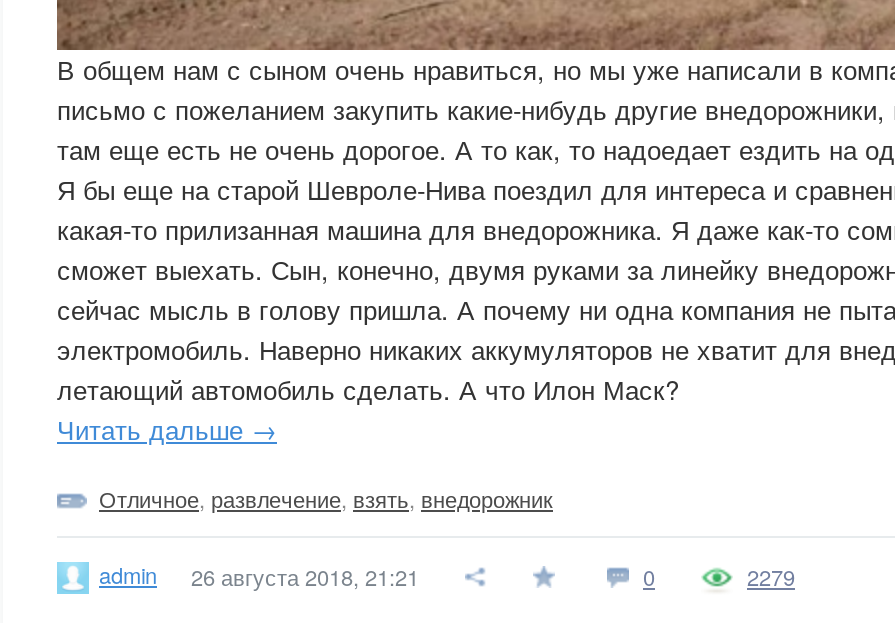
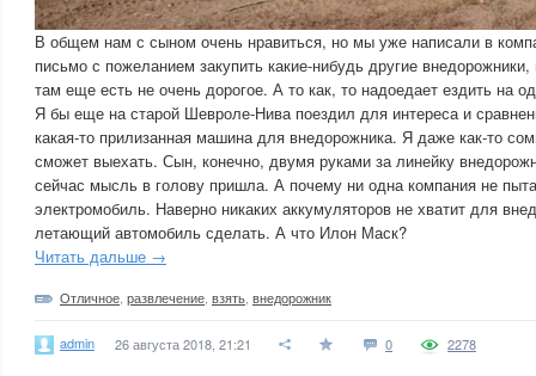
[747,560,795,592] 2279 -> [447,334,476,353] 2278

